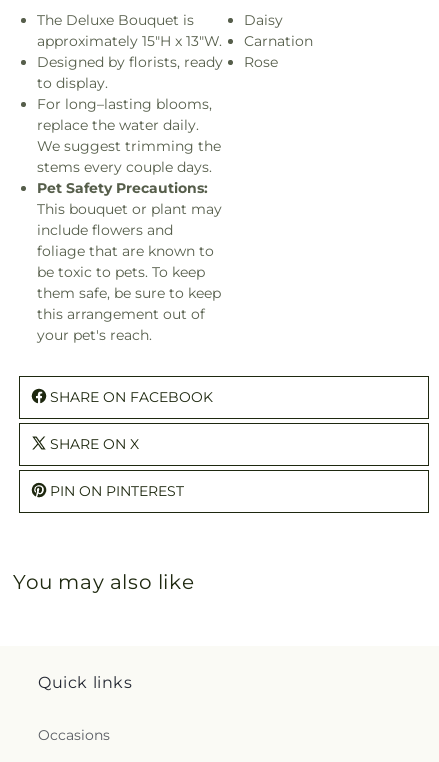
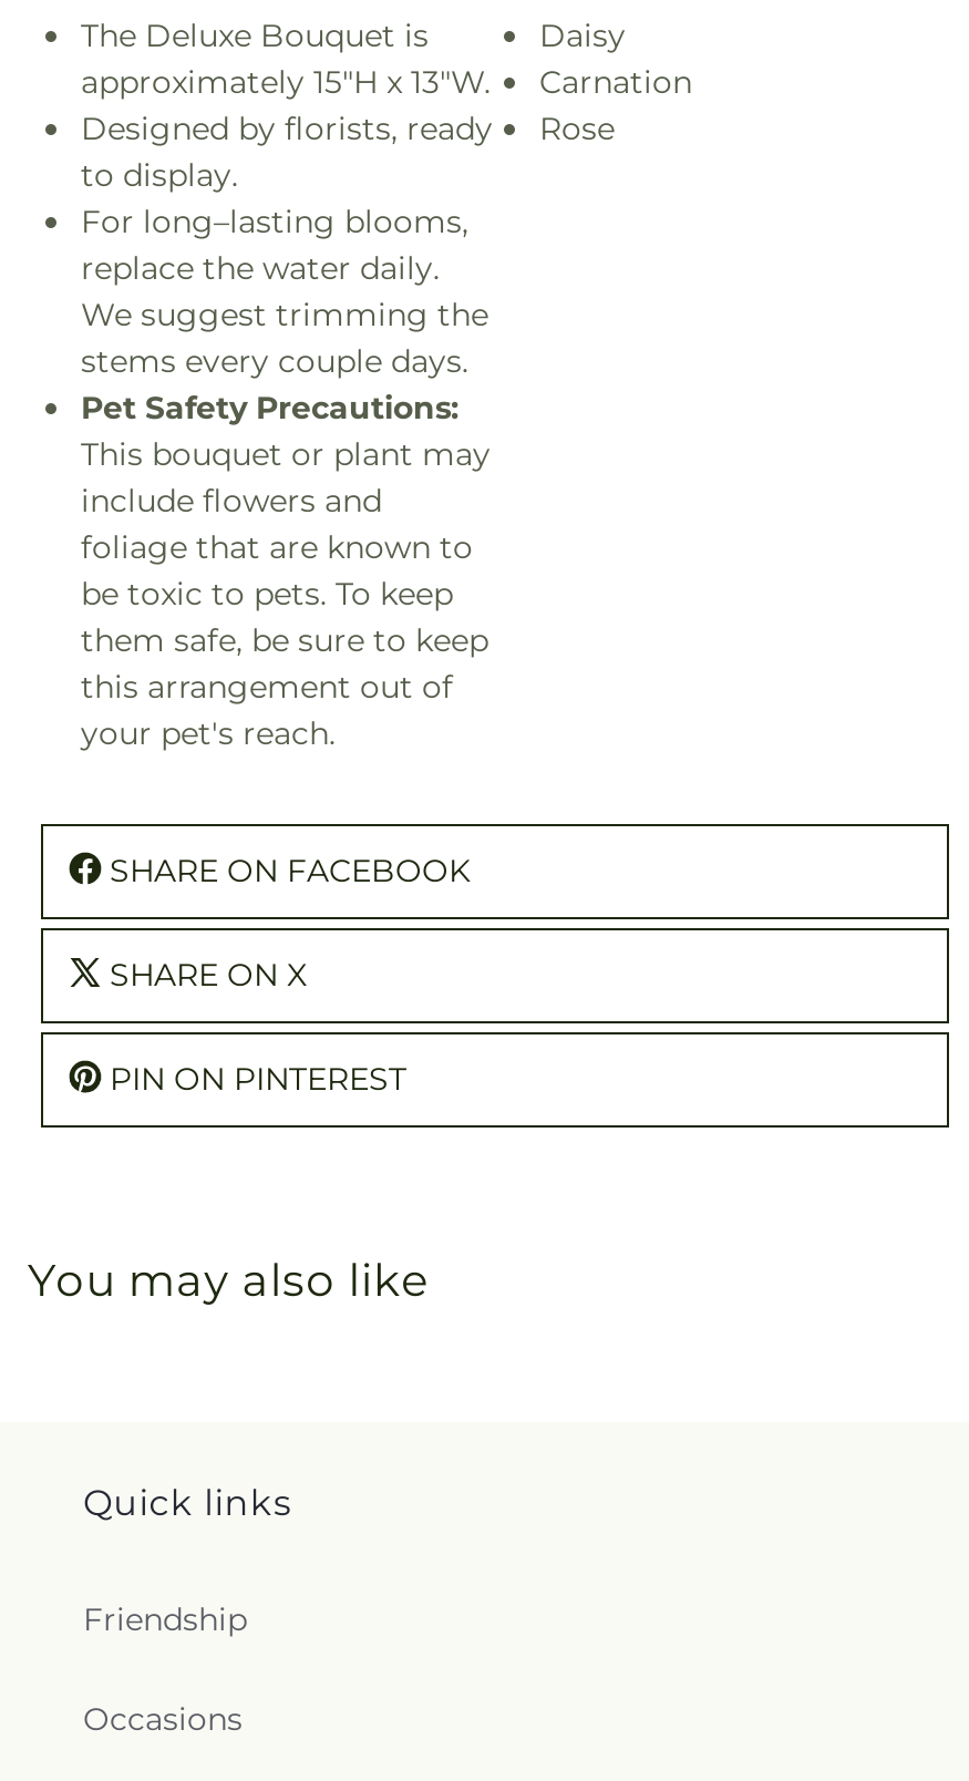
none -> [83,1599,247,1639] Friendship

